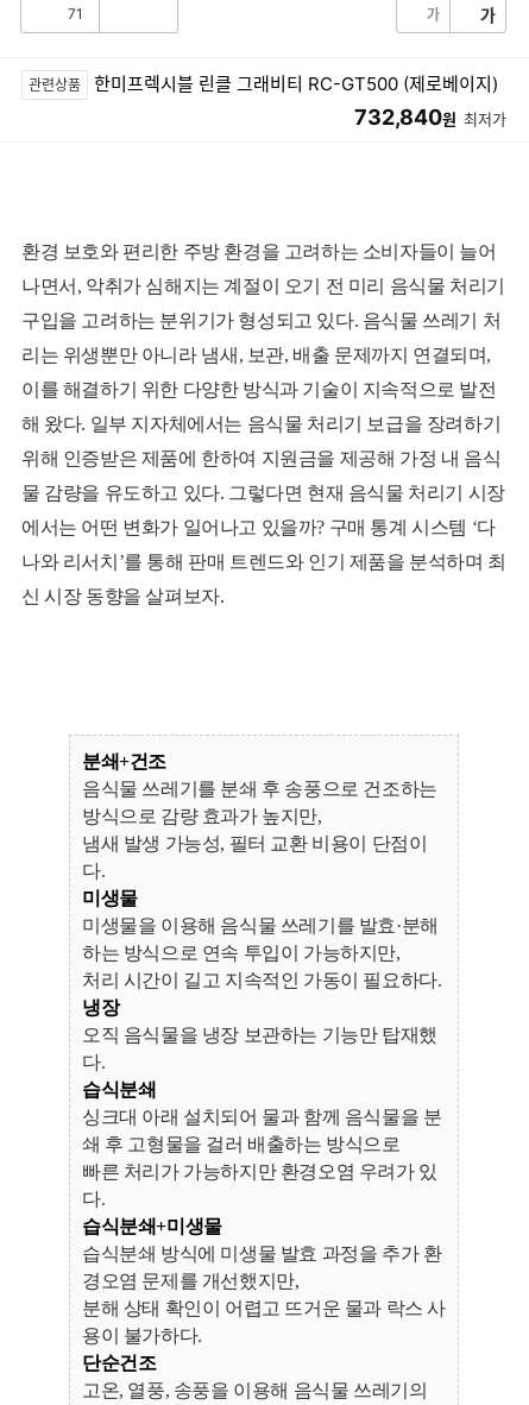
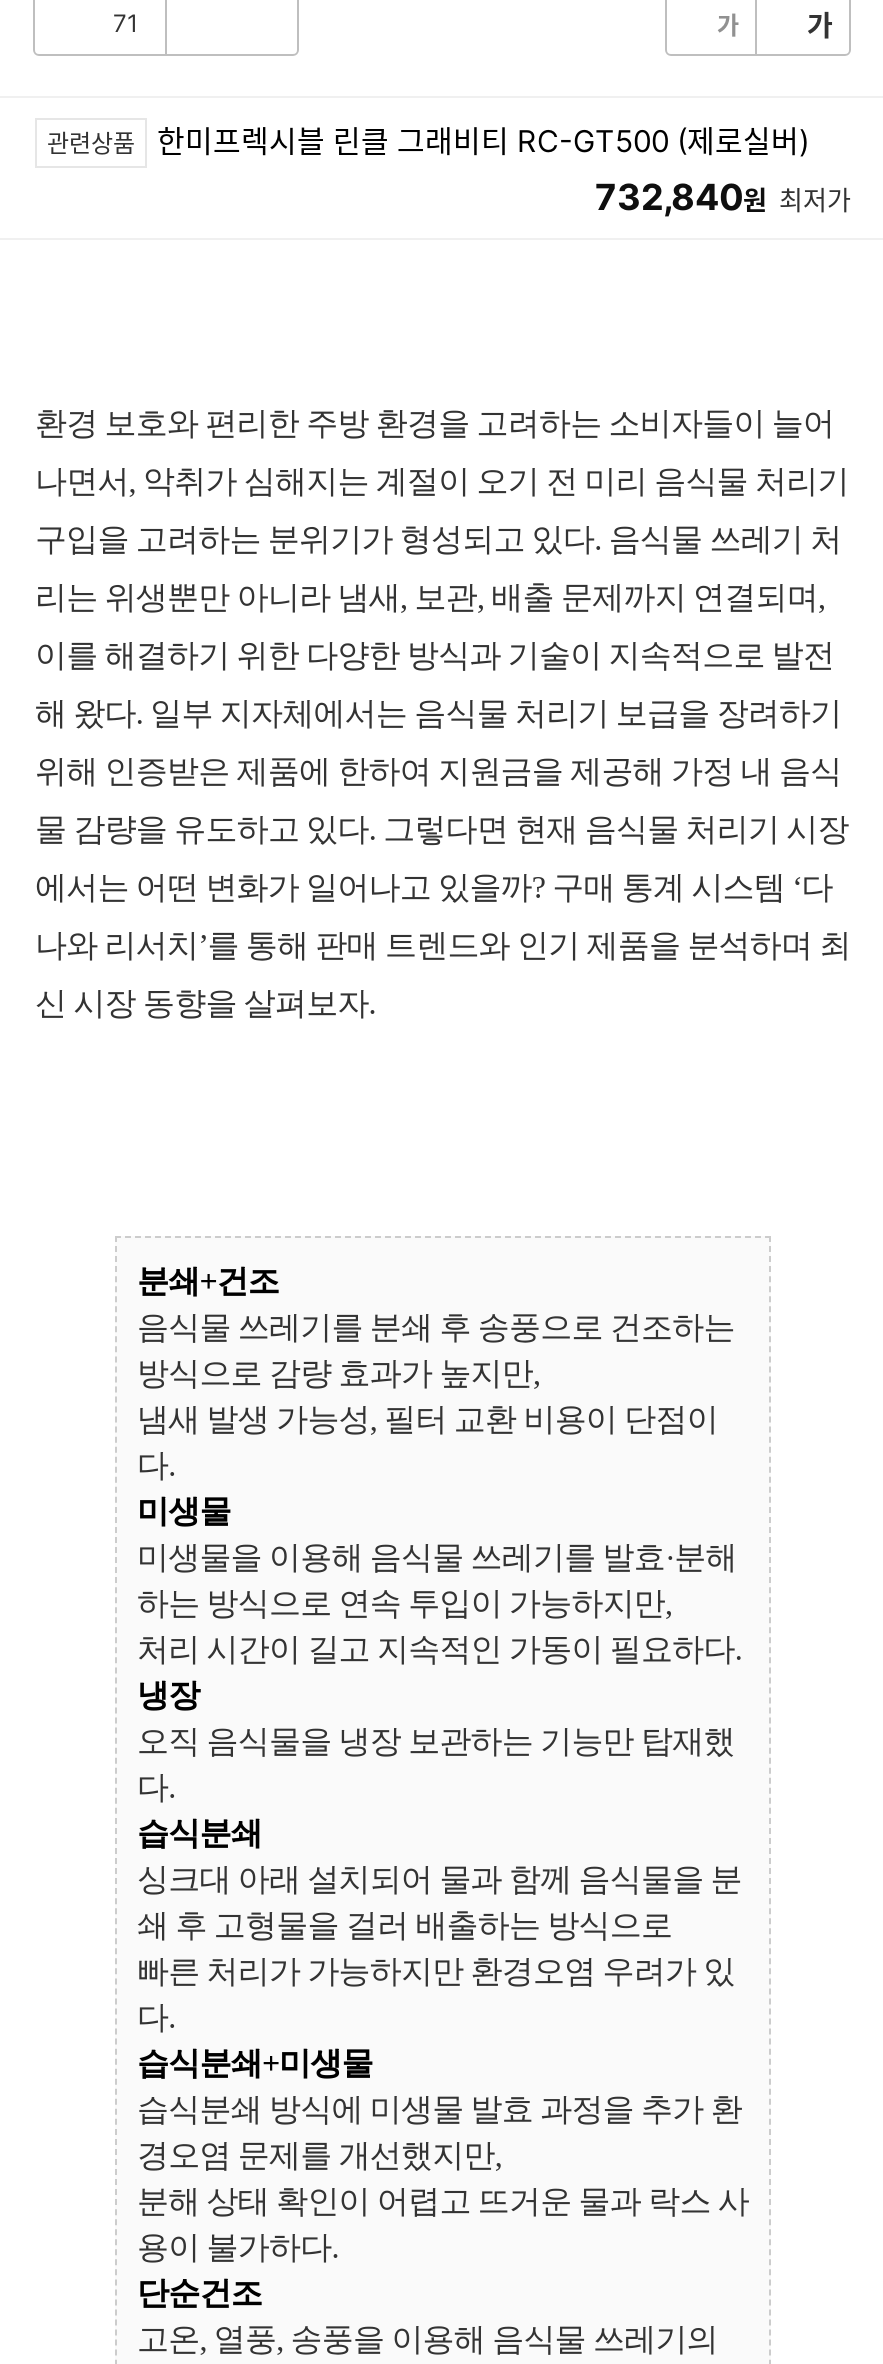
[94,73,498,95] 한미프렉시블 린클 그래비티 RC-GT500 (제로베이지) -> [157,122,809,160] 한미프렉시블 린클 그래비티 RC-GT500 (제로실버)

